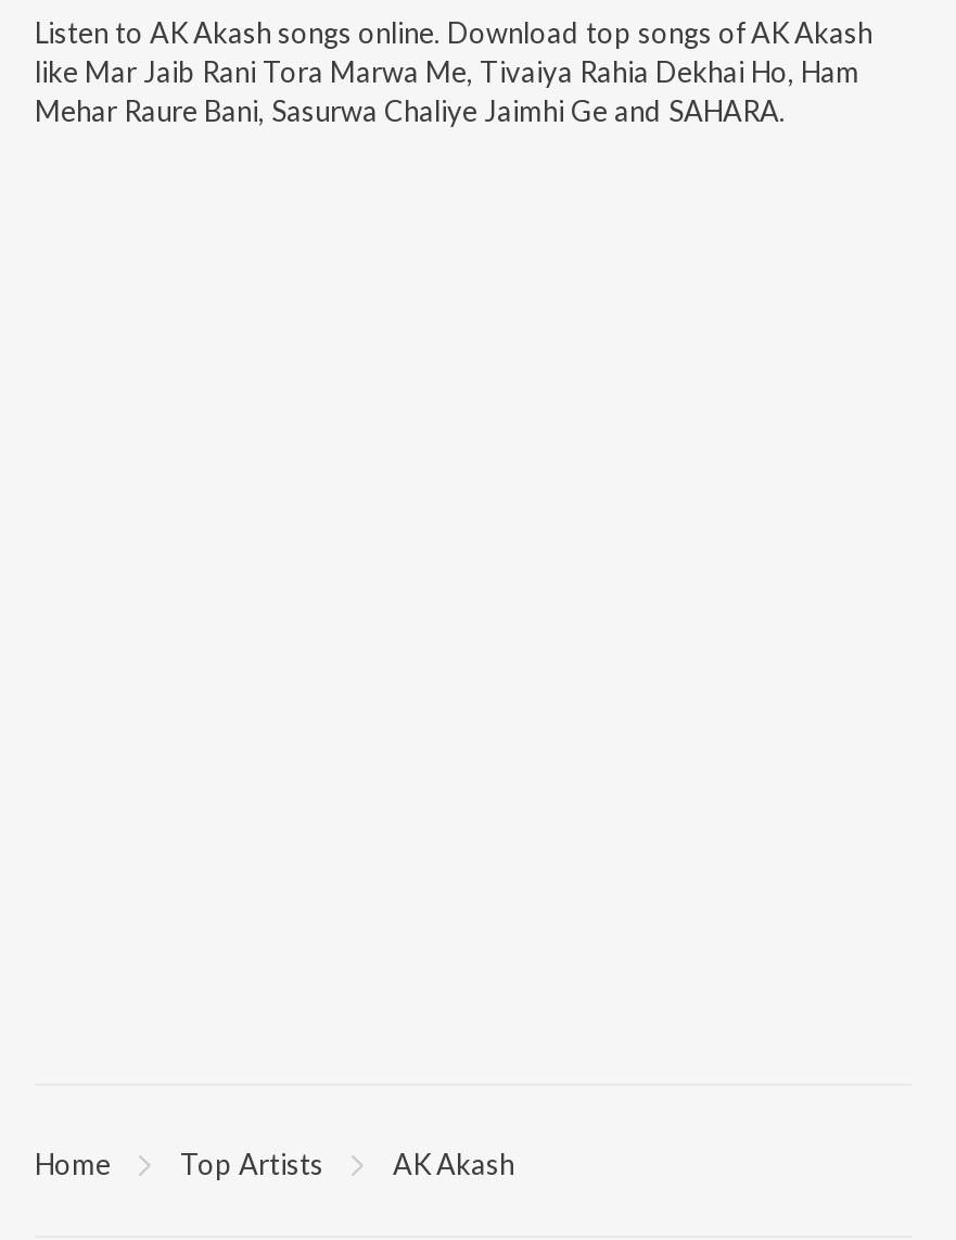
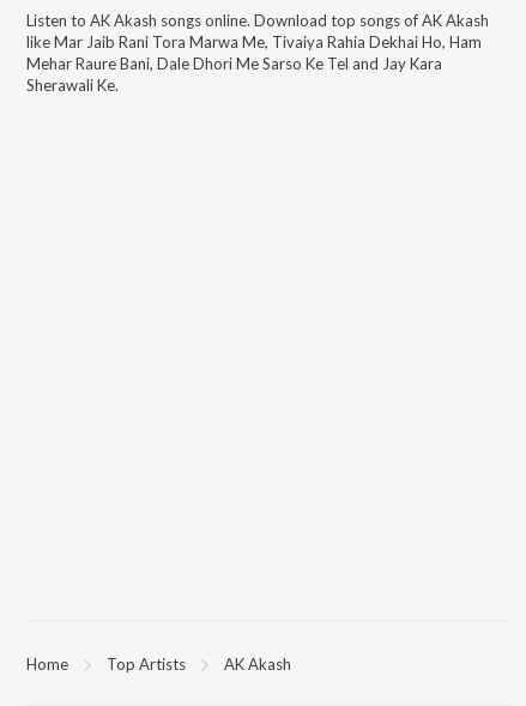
[35,93,786,127] Mehar Raure Bani, Sasurwa Chaliye Jaimhi Ge and SAHARA. -> [26,53,442,94] Mehar Raure Bani, Dale Dhori Me Sarso Ke Tel and Jay Kara | Sherawali Ke.

